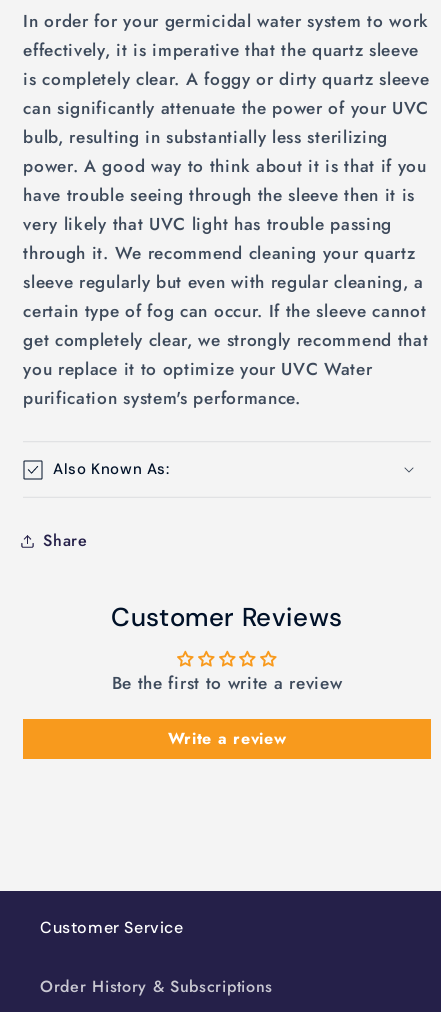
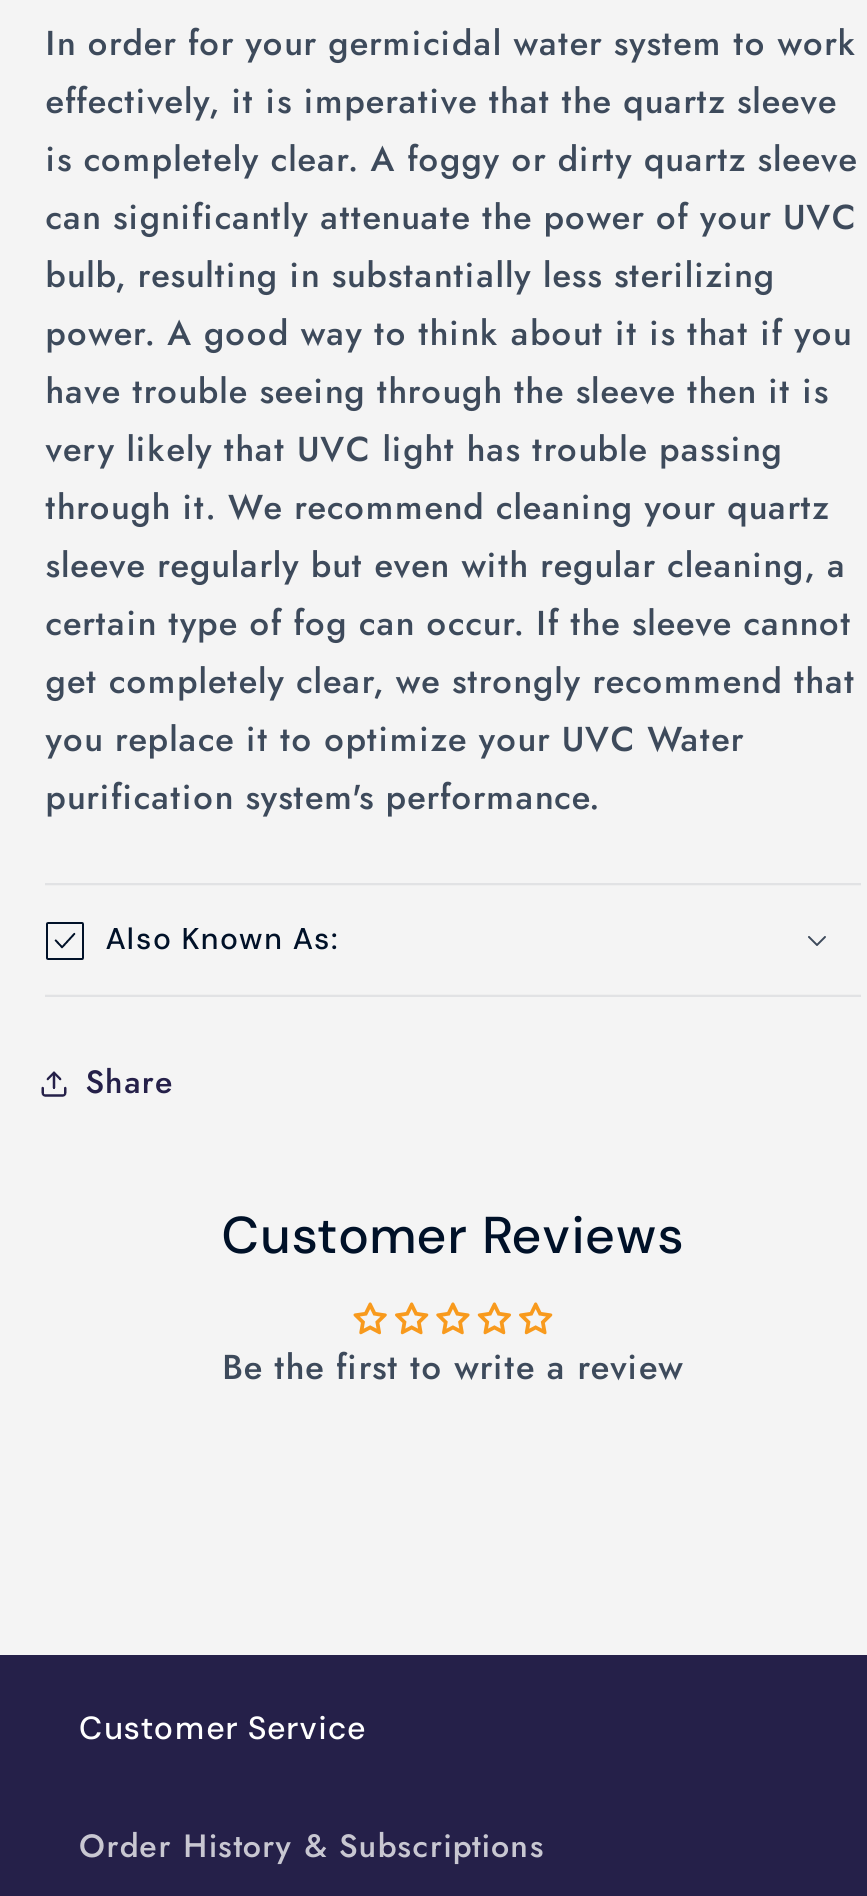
[168,727,286,750] Write a review -> none

